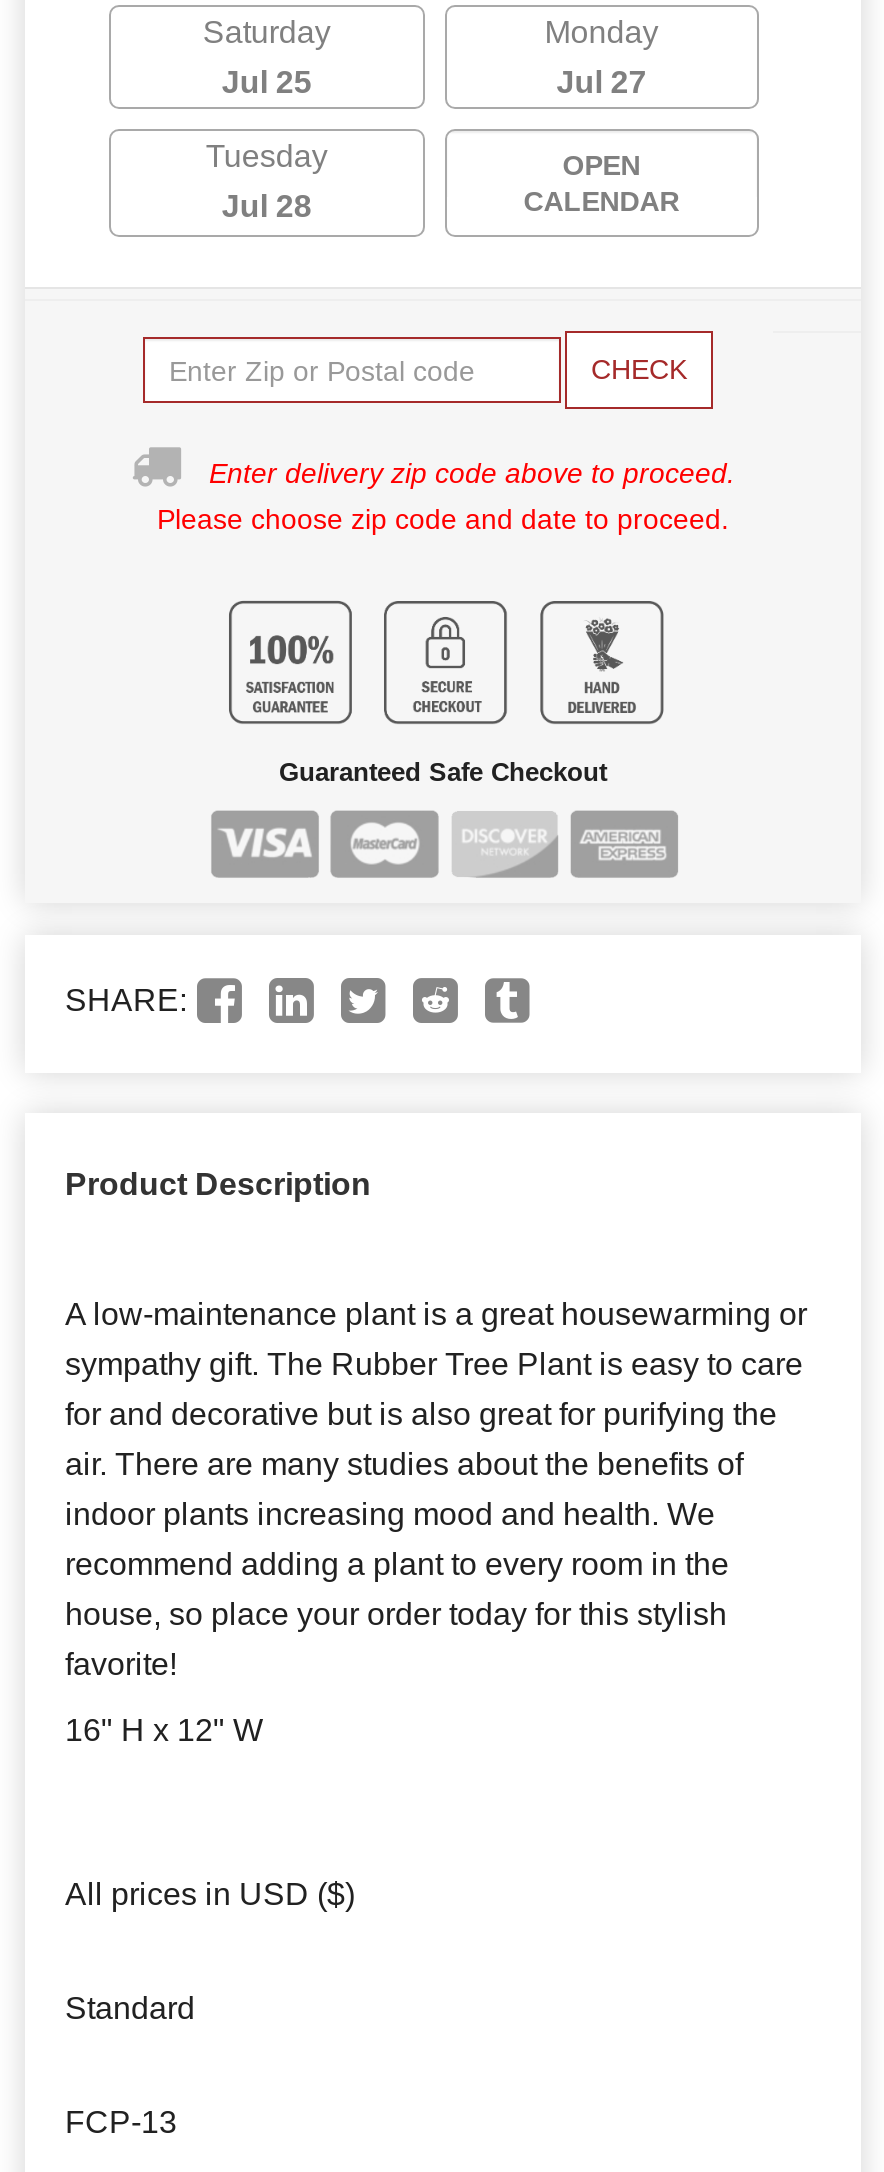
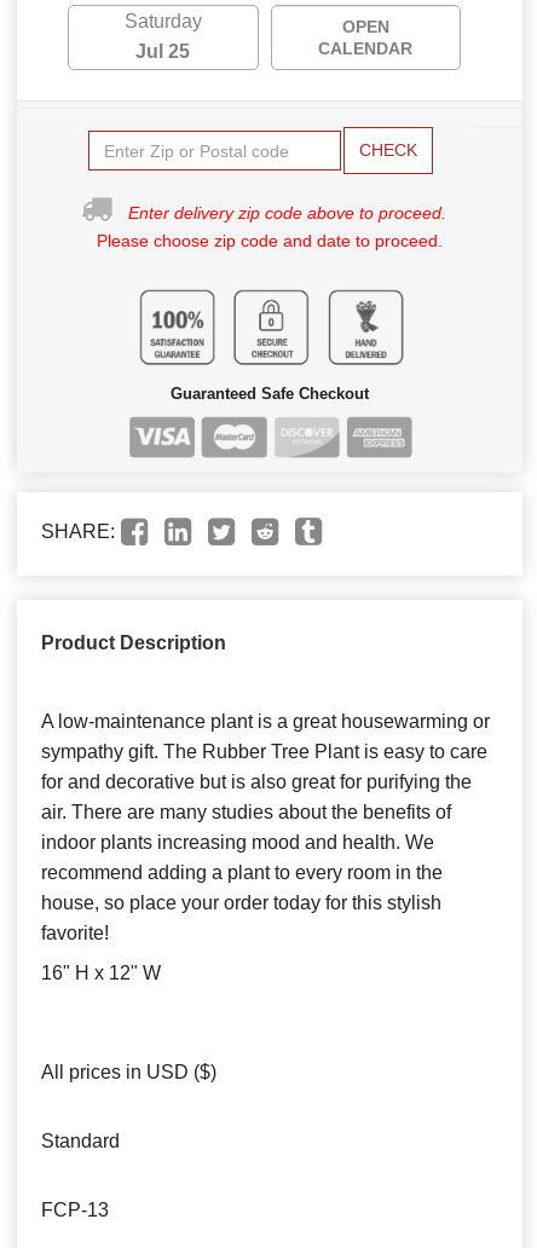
[206,15,659,223] Monday | Jul 27 | Tuesday | Jul 28 -> none

